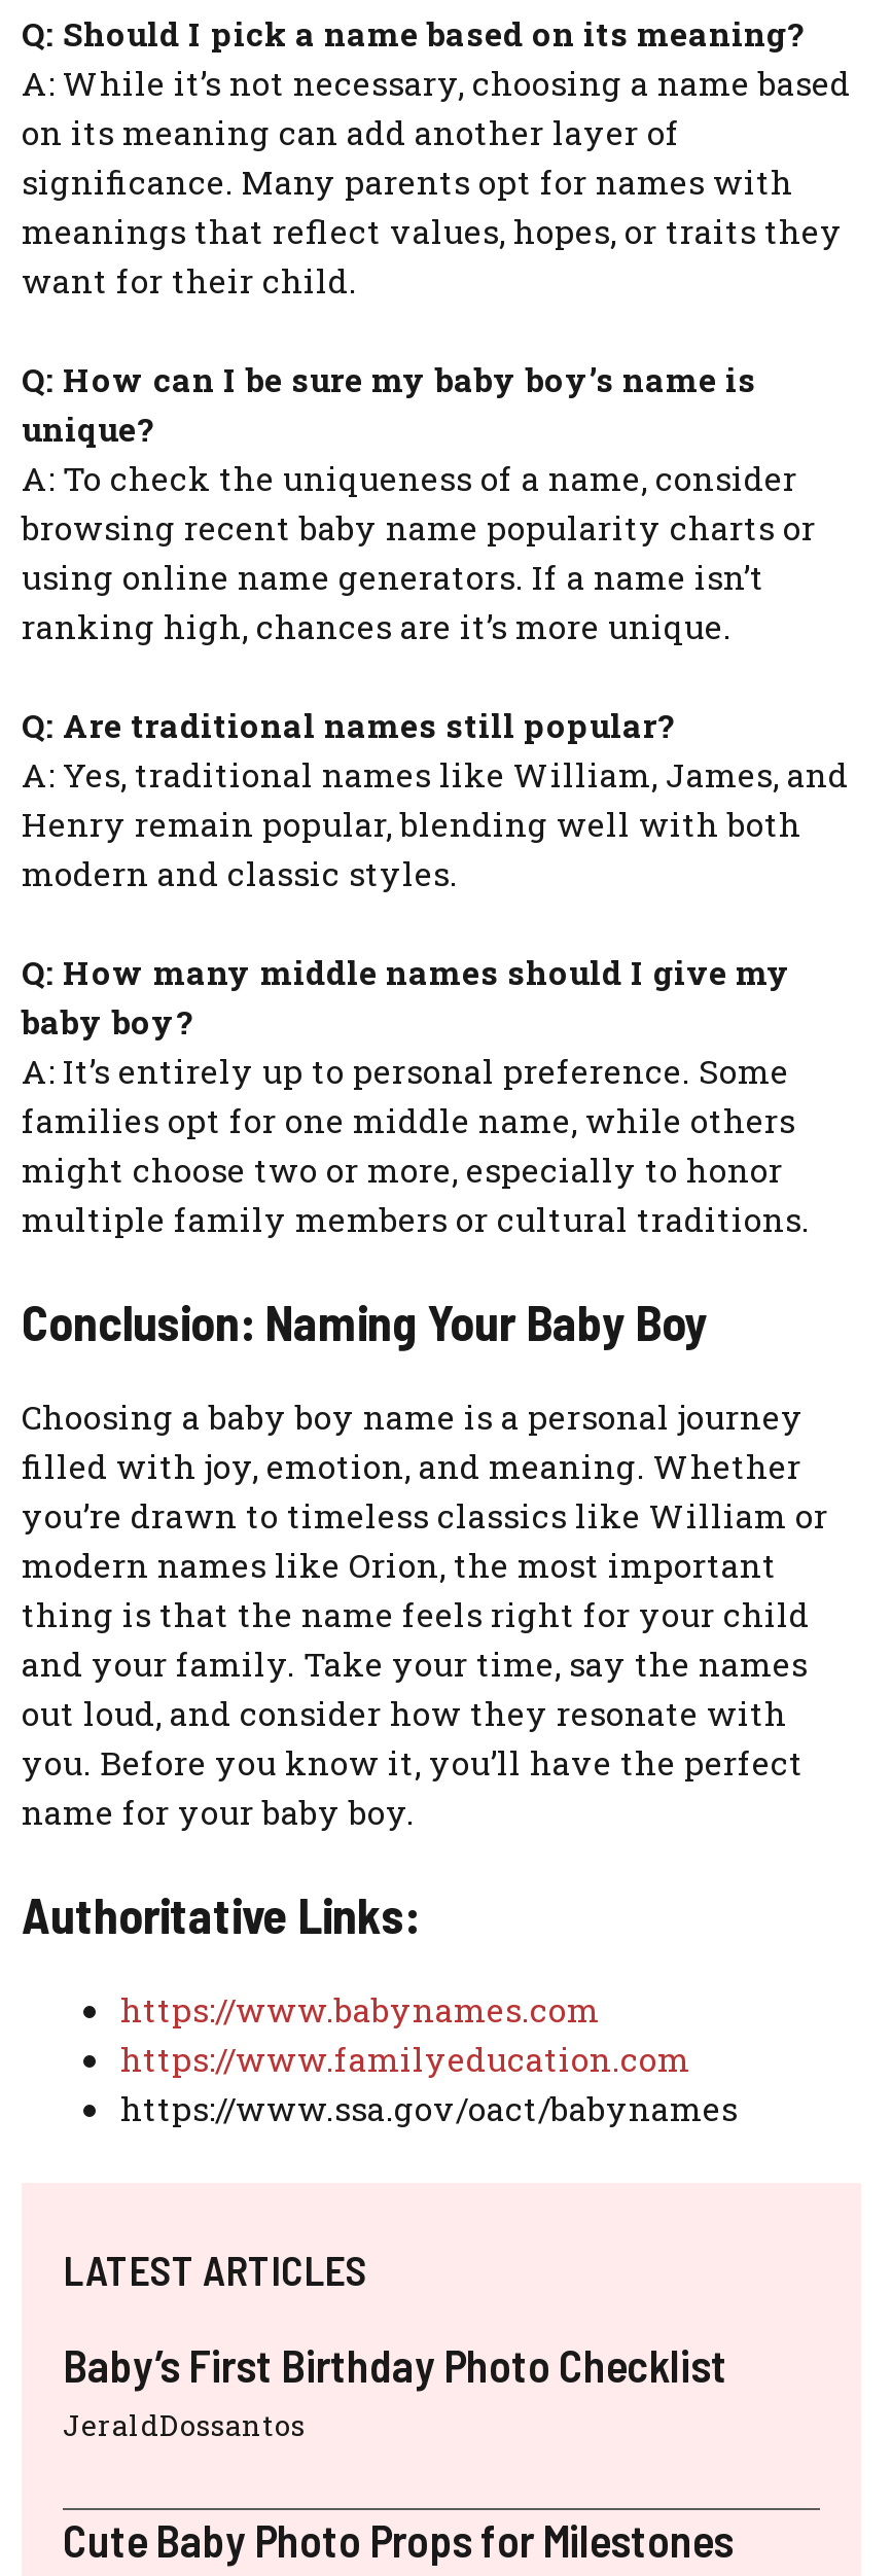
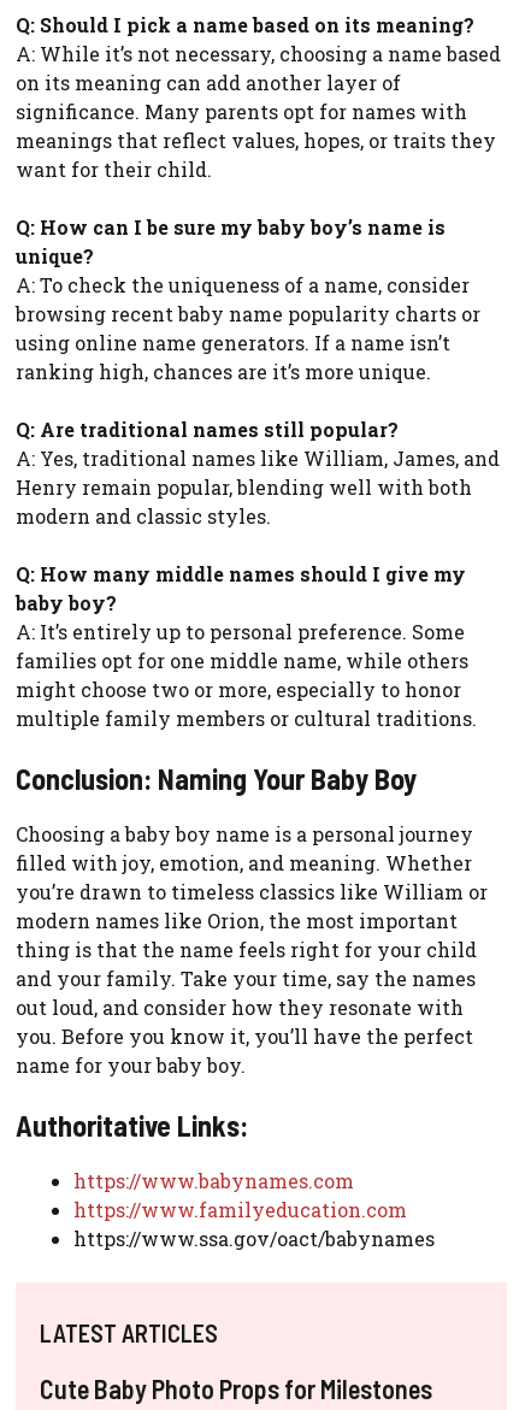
[63,2337,727,2444] Baby’s First Birthday Photo Checklist | JeraldDossantos -> none

